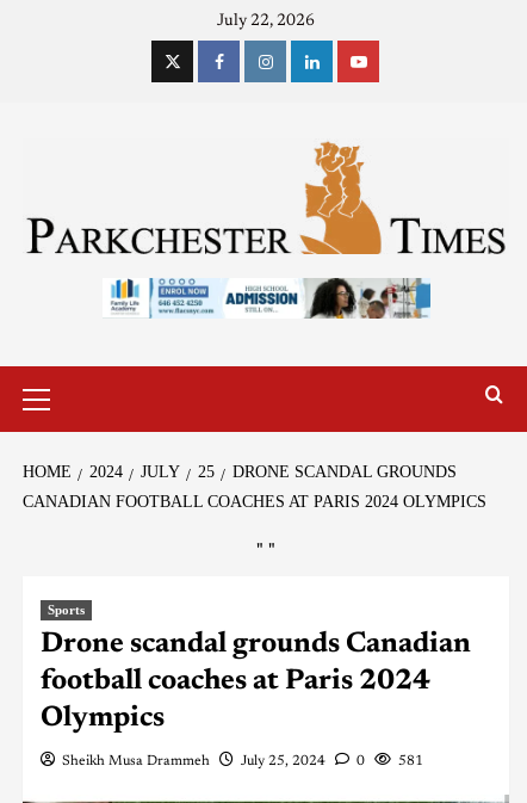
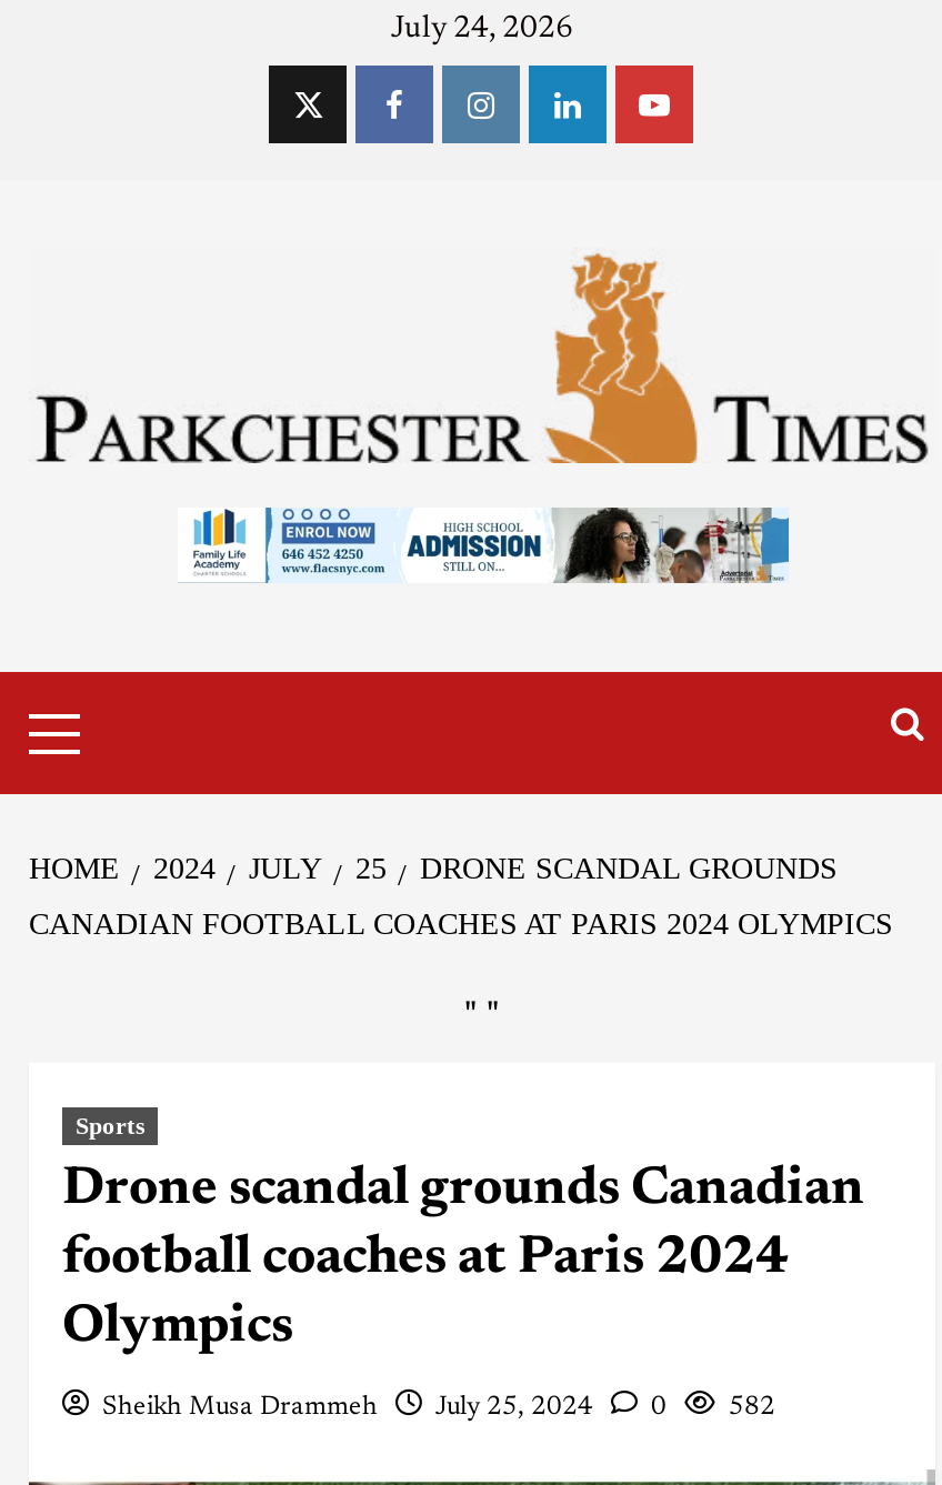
[217,13,315,30] July 22, 2026 -> [391,14,573,46] July 24, 2026
[398,754,423,768] 581 -> [729,1394,775,1420] 582

